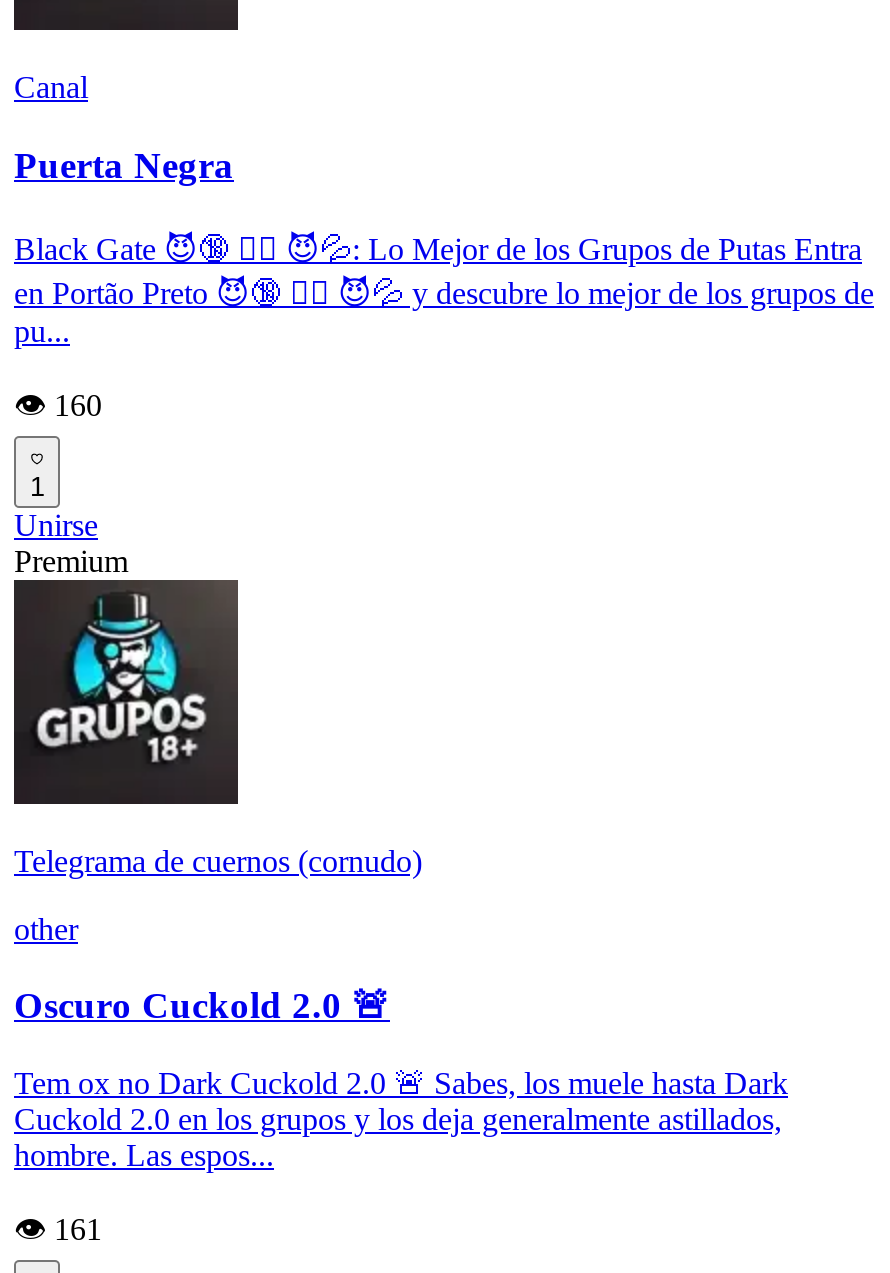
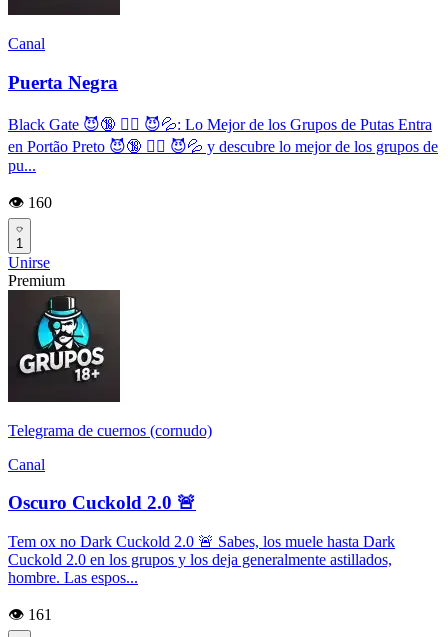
[14,911,78,945] other -> [8,456,45,473] Canal

